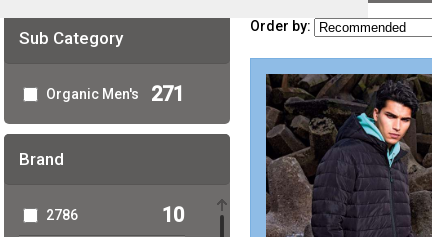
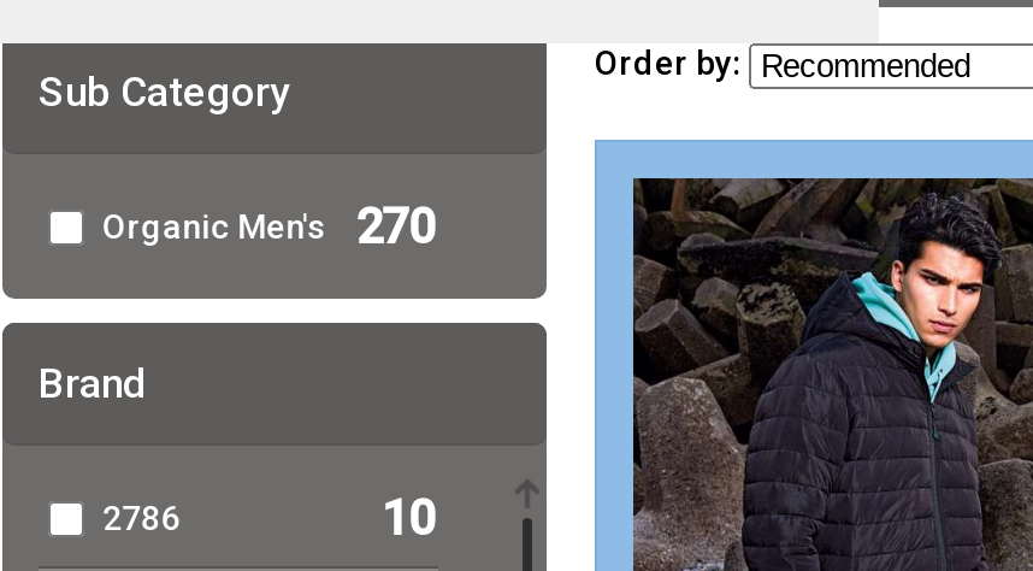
[46,82,184,106] Organic Men's 271 -> [103,198,435,255] Organic Men's 270

